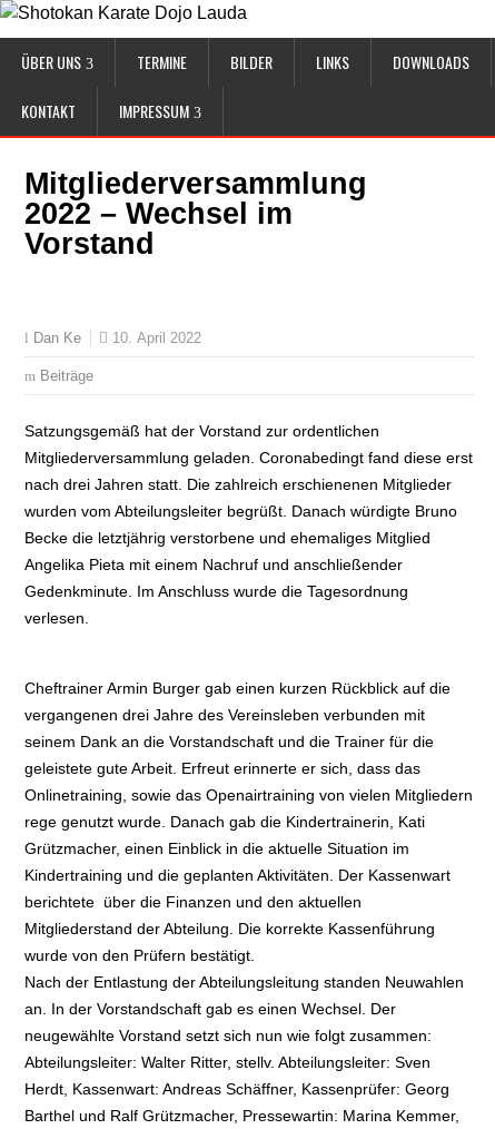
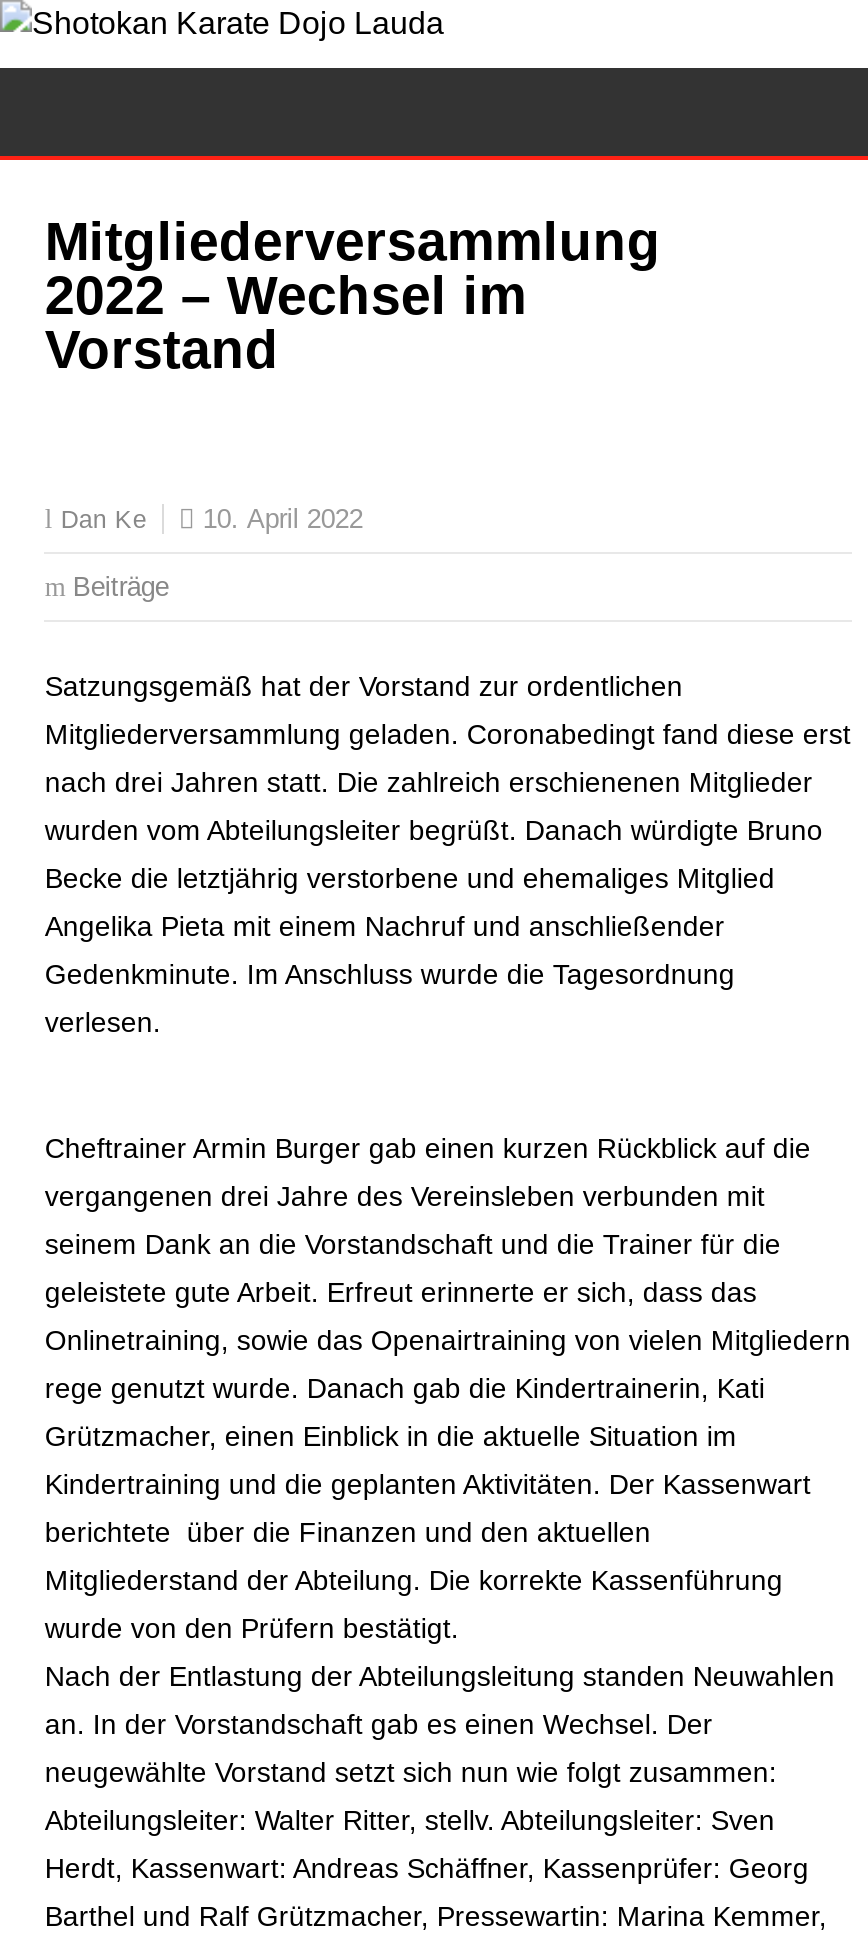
[21,50,469,122] ÜBER UNS | TERMINE | BILDER | LINKS | DOWNLOADS | KONTAKT | IMPRESSUM -> none

